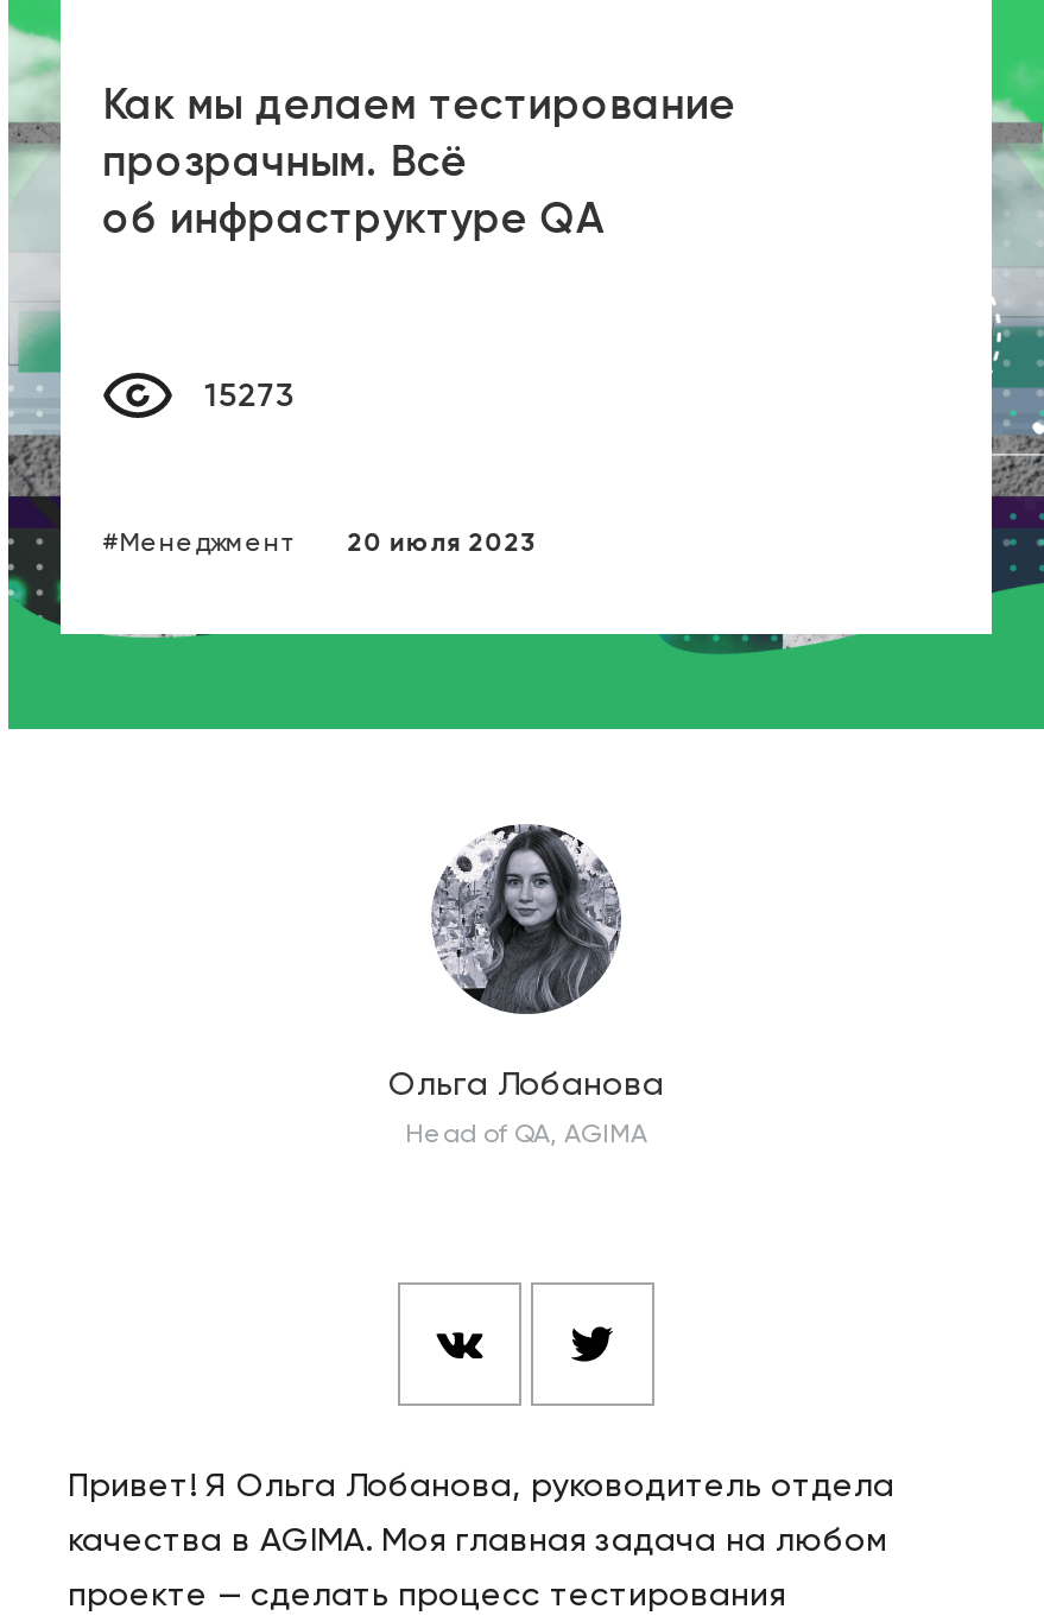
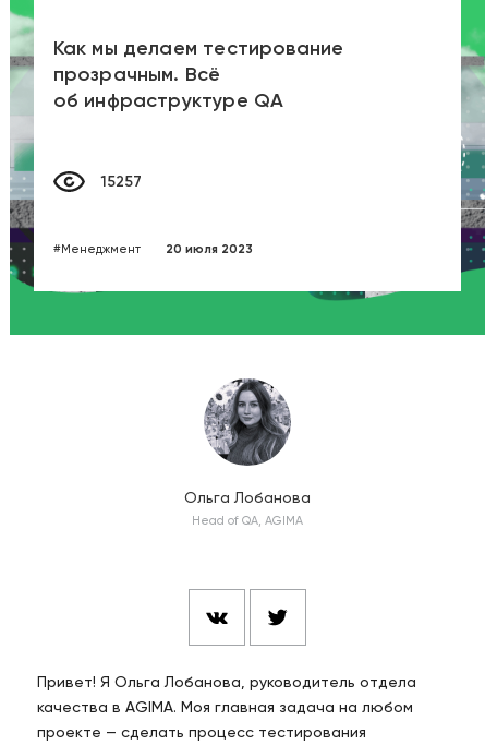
[205,374,295,414] 15273 -> [100,172,141,190] 15257

